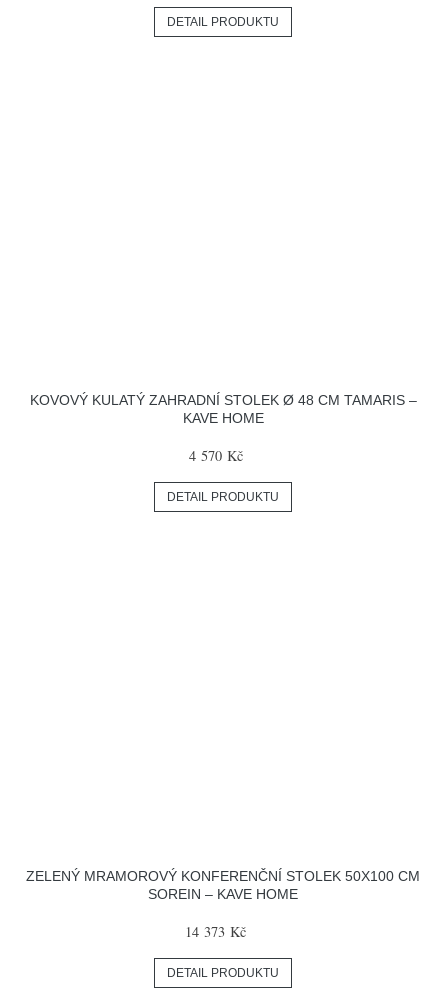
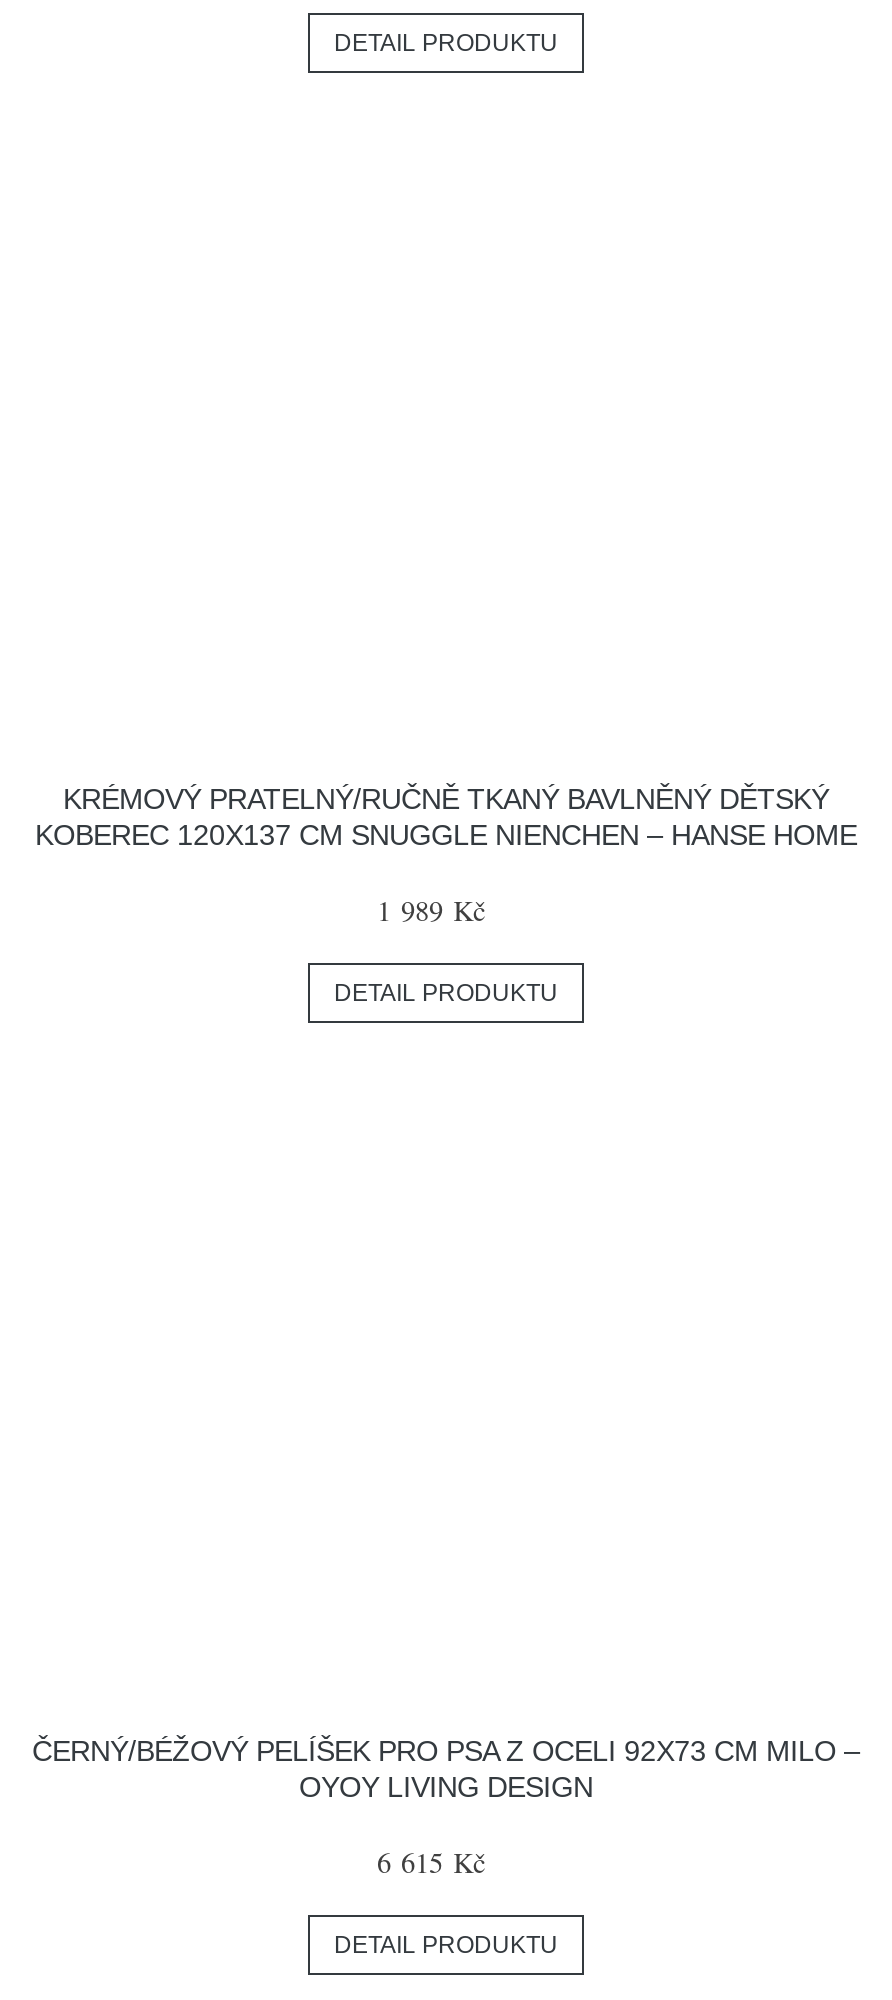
[29,392,416,426] KOVOVÝ KULATÝ ZAHRADNÍ STOLEK Ø 48 CM TAMARIS – | KAVE HOME -> [35,784,857,852] KRÉMOVÝ PRATELNÝ/RUČNĚ TKANÝ BAVLNĚNÝ DĚTSKÝ | KOBEREC 120X137 CM SNUGGLE NIENCHEN – HANSE HOME
[188,446,242,465] 4 570 Kč -> [377,892,485,930] 1 989 Kč
[26,868,420,902] ZELENÝ MRAMOROVÝ KONFERENČNÍ STOLEK 50X100 CM | SOREIN – KAVE HOME -> [32,1735,860,1803] ČERNÝ/BÉŽOVÝ PELÍŠEK PRO PSA Z OCELI 92X73 CM MILO – | OYOY LIVING DESIGN
[185,922,246,941] 14 373 Kč -> [377,1843,485,1881] 6 615 Kč

